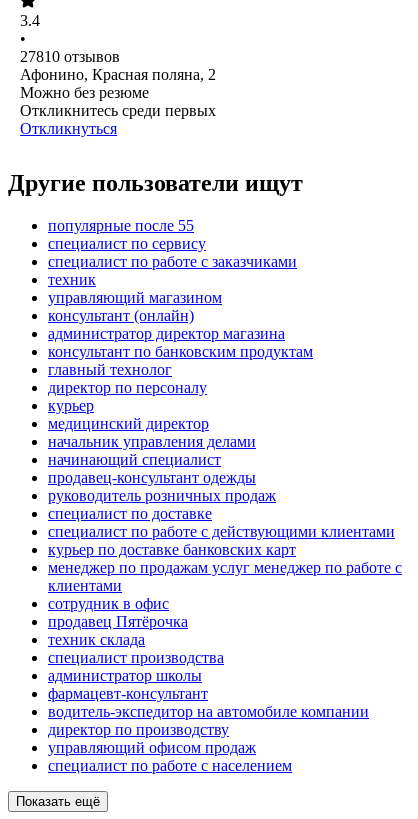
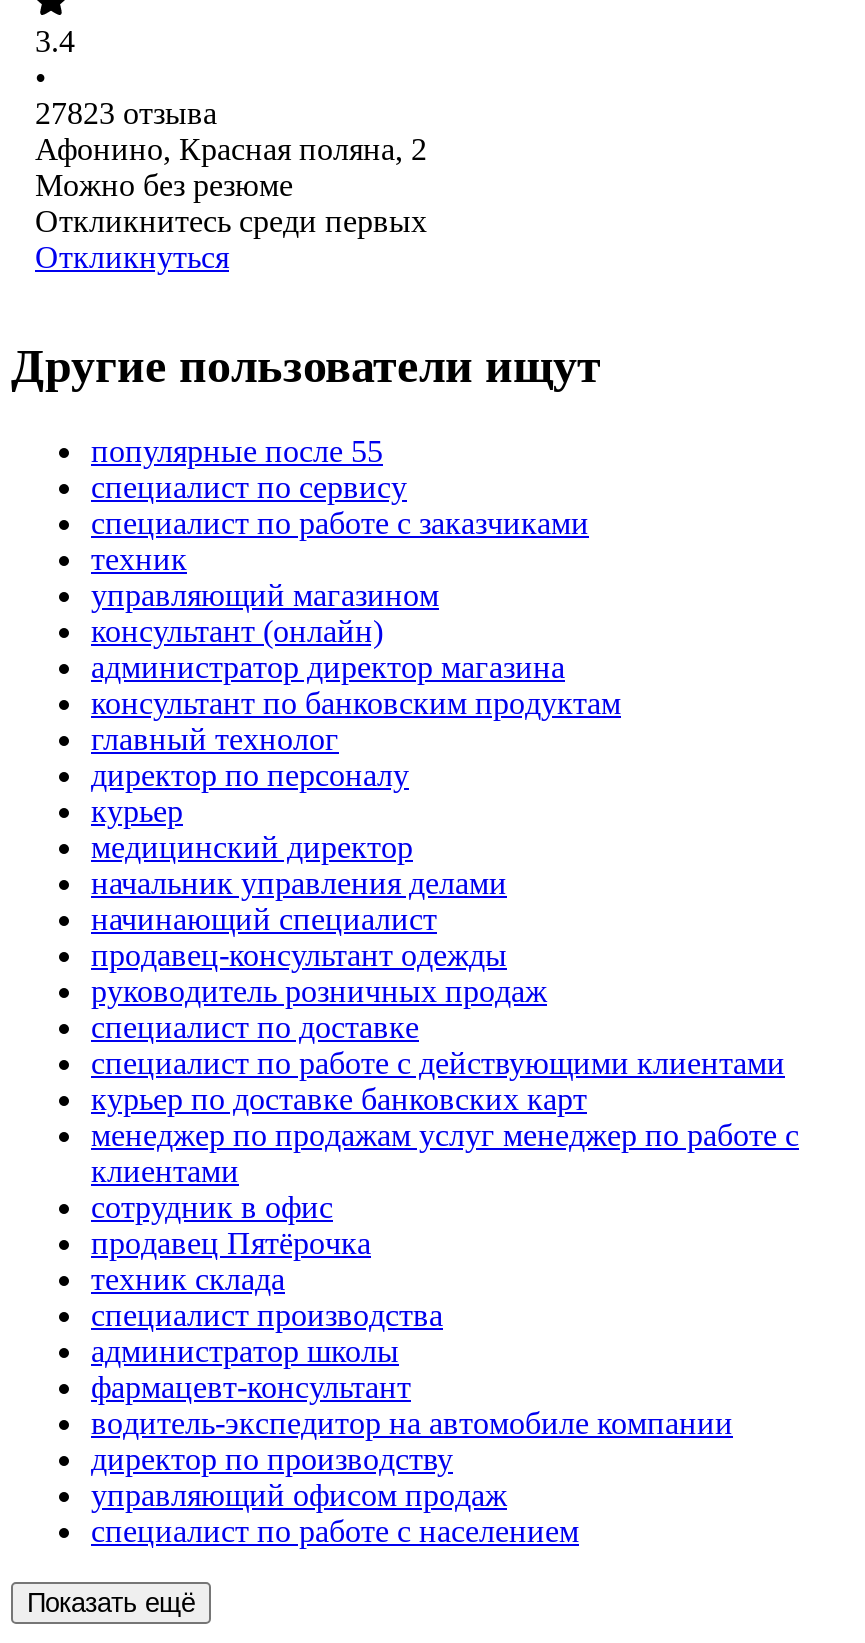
[20,48,120,65] 27810 отзывов -> [35,97,217,131] 27823 отзыва

